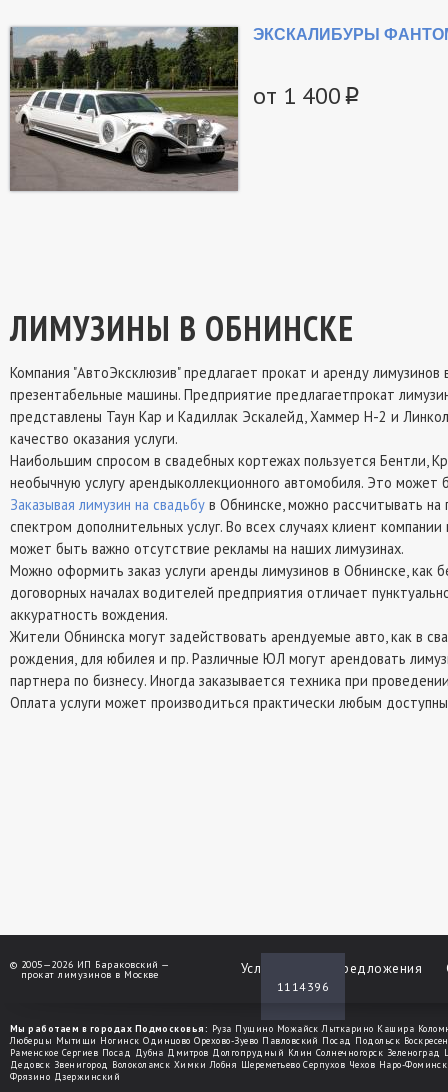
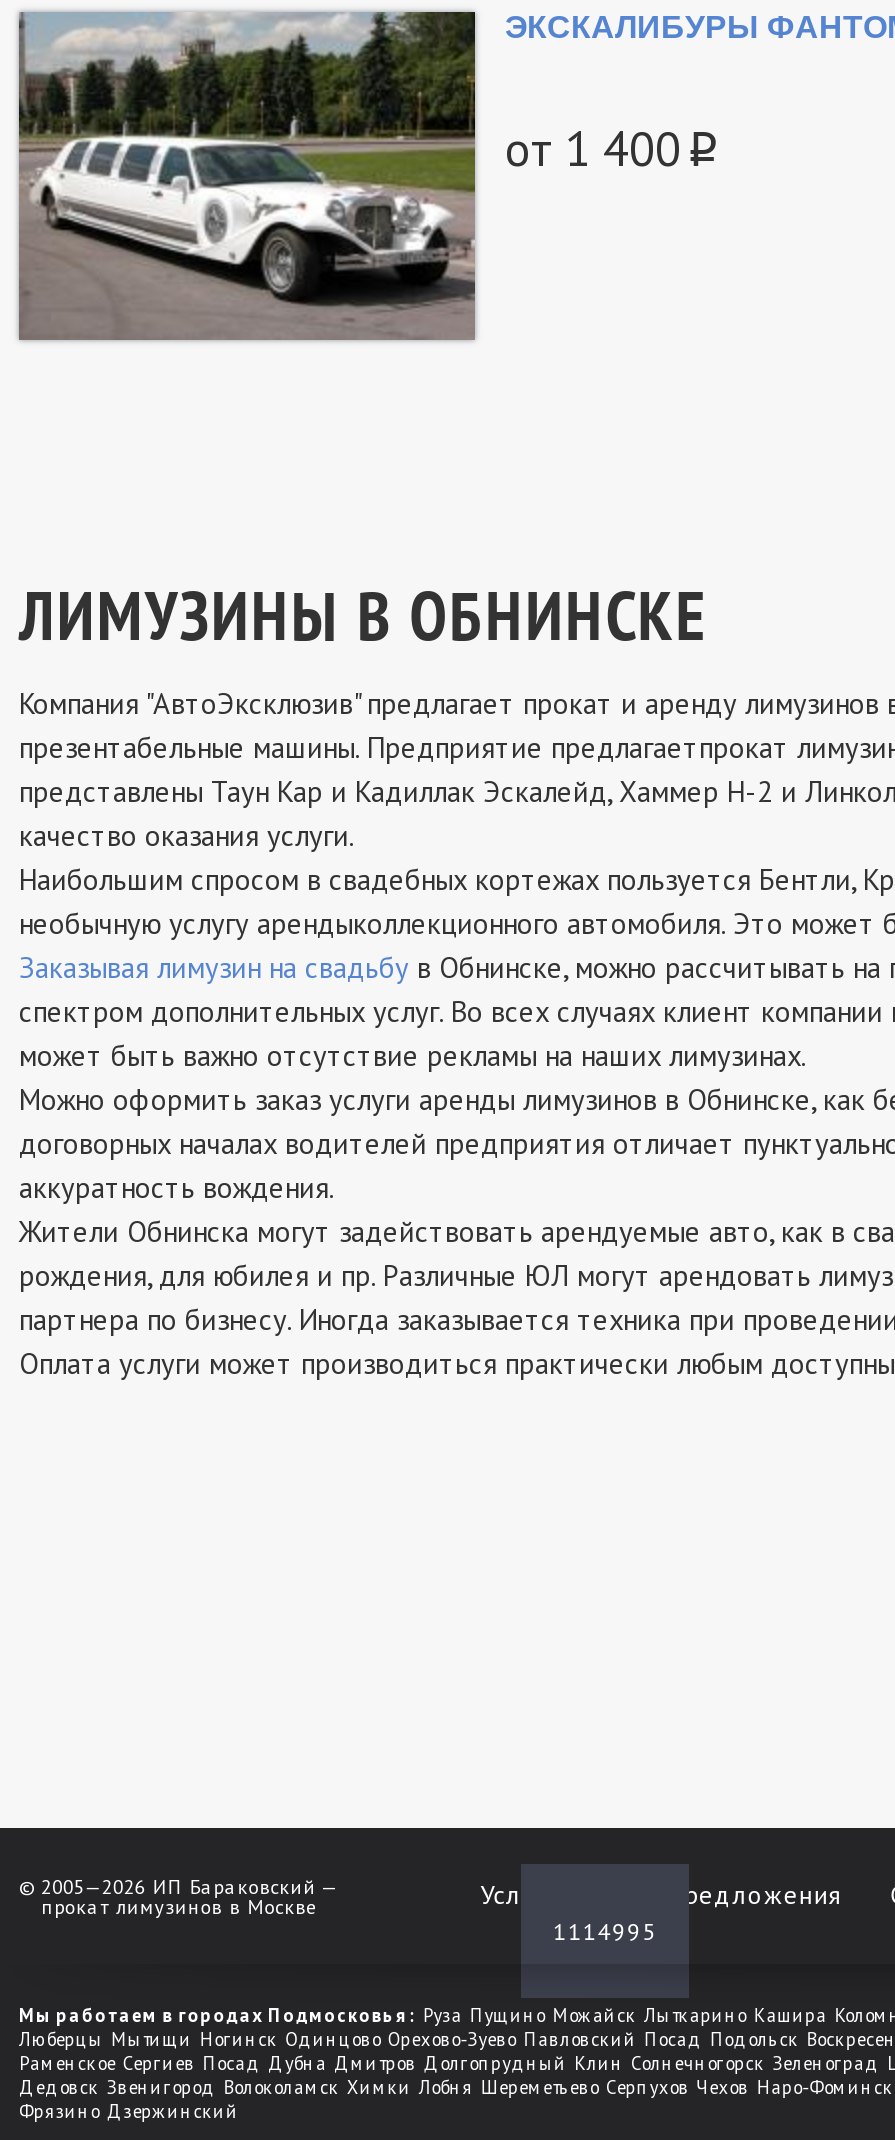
[277,979,329,994] 1114396 -> [552,1916,657,1946] 1114995

